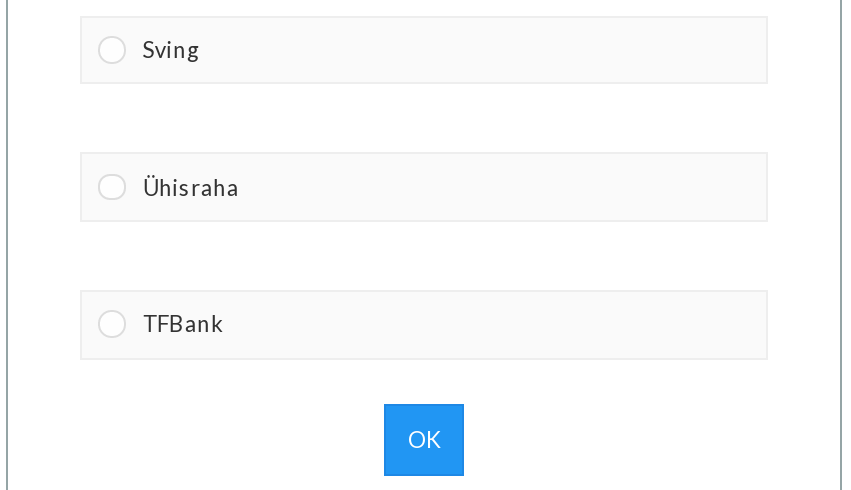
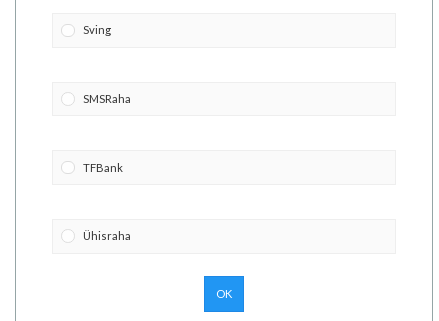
none -> [83,92,131,105] SMSRaha
moved [143,173,239,199] -> [83,229,131,242]: Ühisraha

